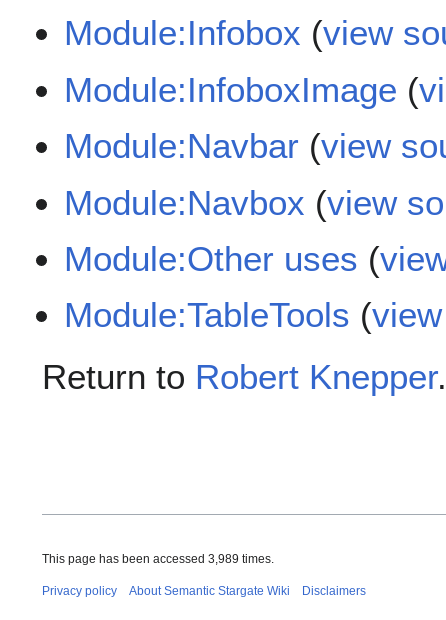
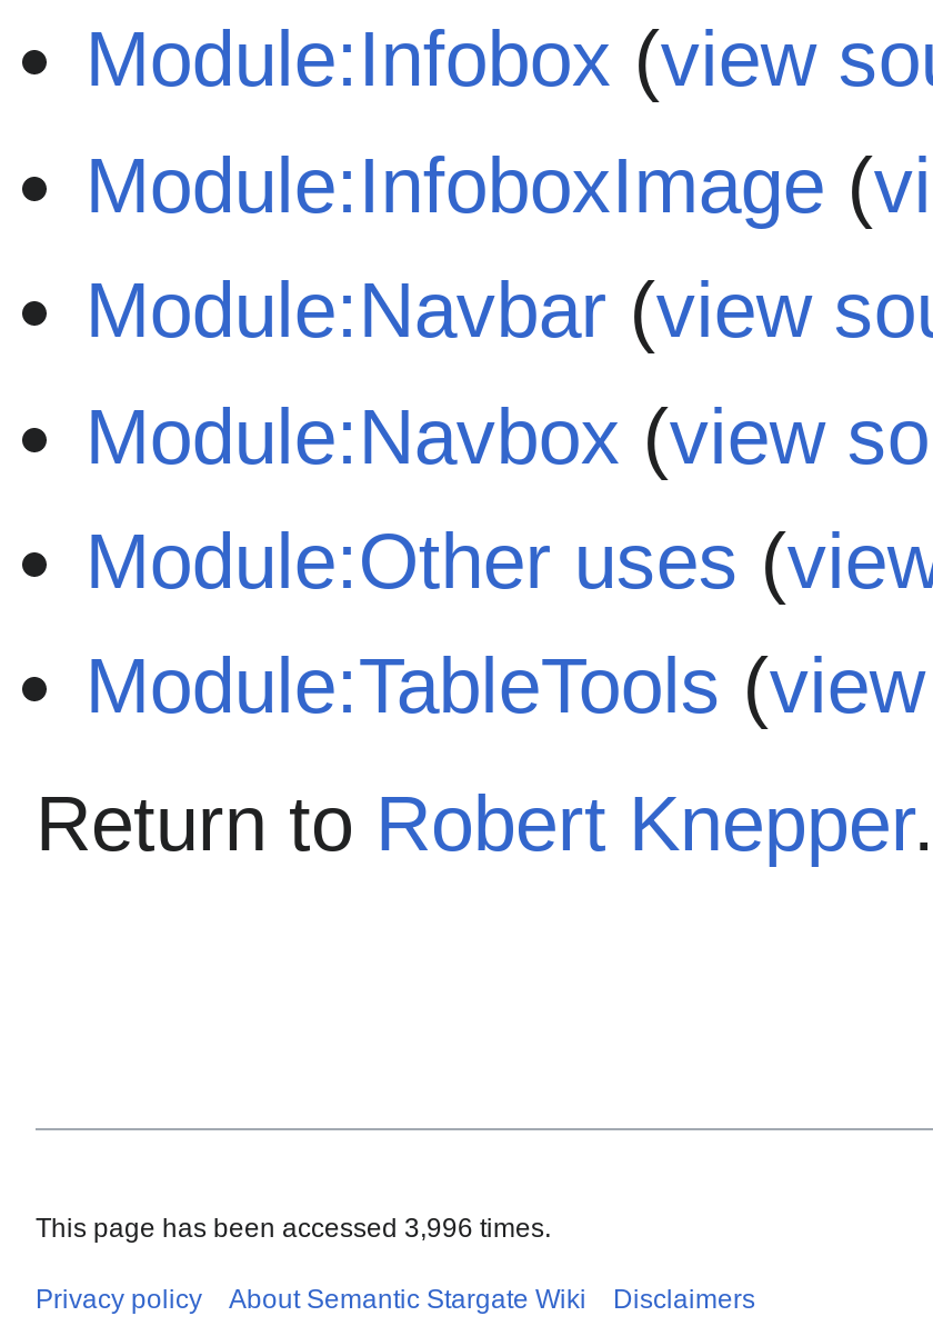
[42,552,274,566] This page has been accessed 3,989 times. -> [36,1213,551,1244] This page has been accessed 3,996 times.

